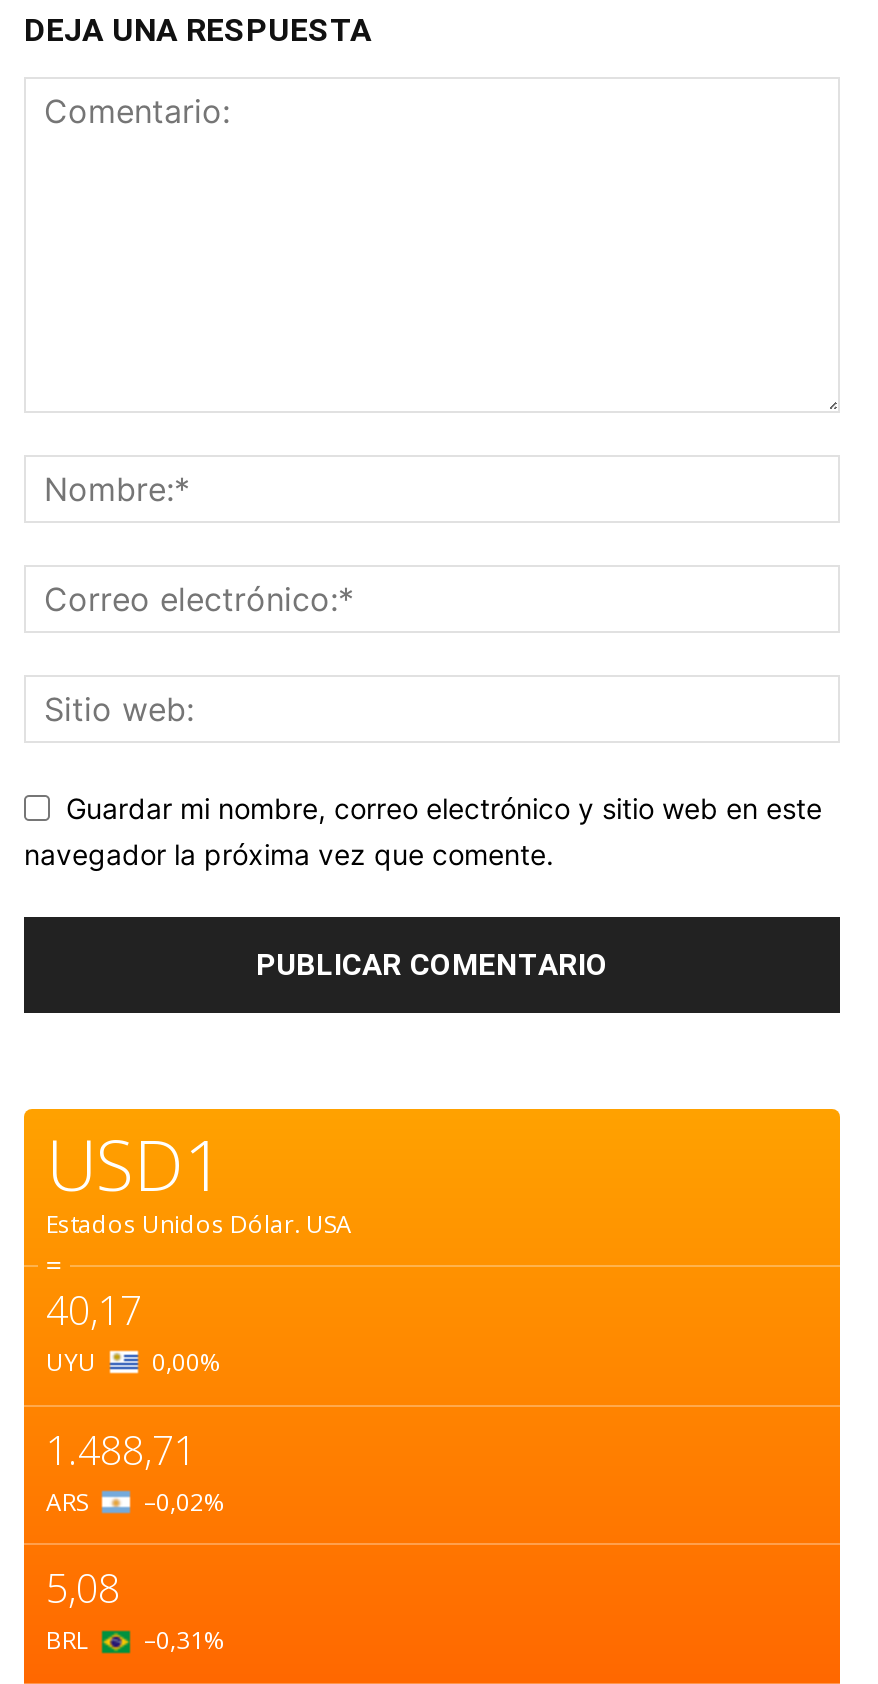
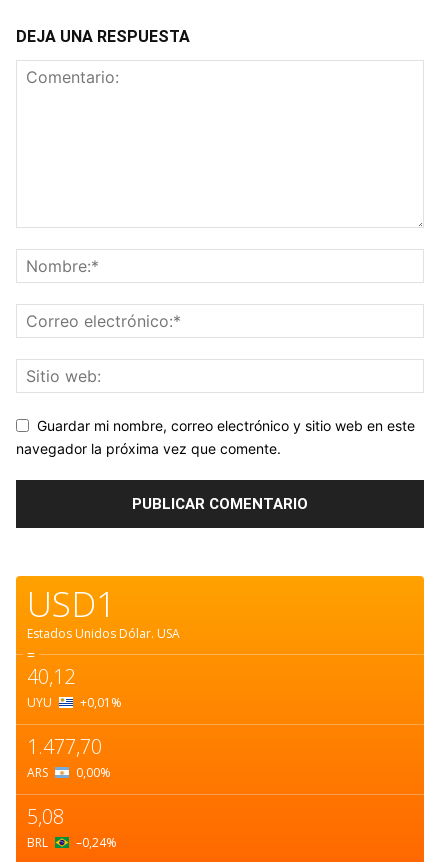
[46,1282,142,1336] 40,17 -> [27,663,75,690] 40,12
[46,1344,222,1378] UYU 0,00% -> [27,694,122,711] UYU +0,01%
[46,1422,196,1476] 1.488,71 -> [27,733,102,760] 1.477,70
[46,1484,226,1518] ARS –0,02% -> [27,764,111,781] ARS 0,00%
[46,1623,226,1657] BRL –0,31% -> [27,834,117,851] BRL –0,24%

